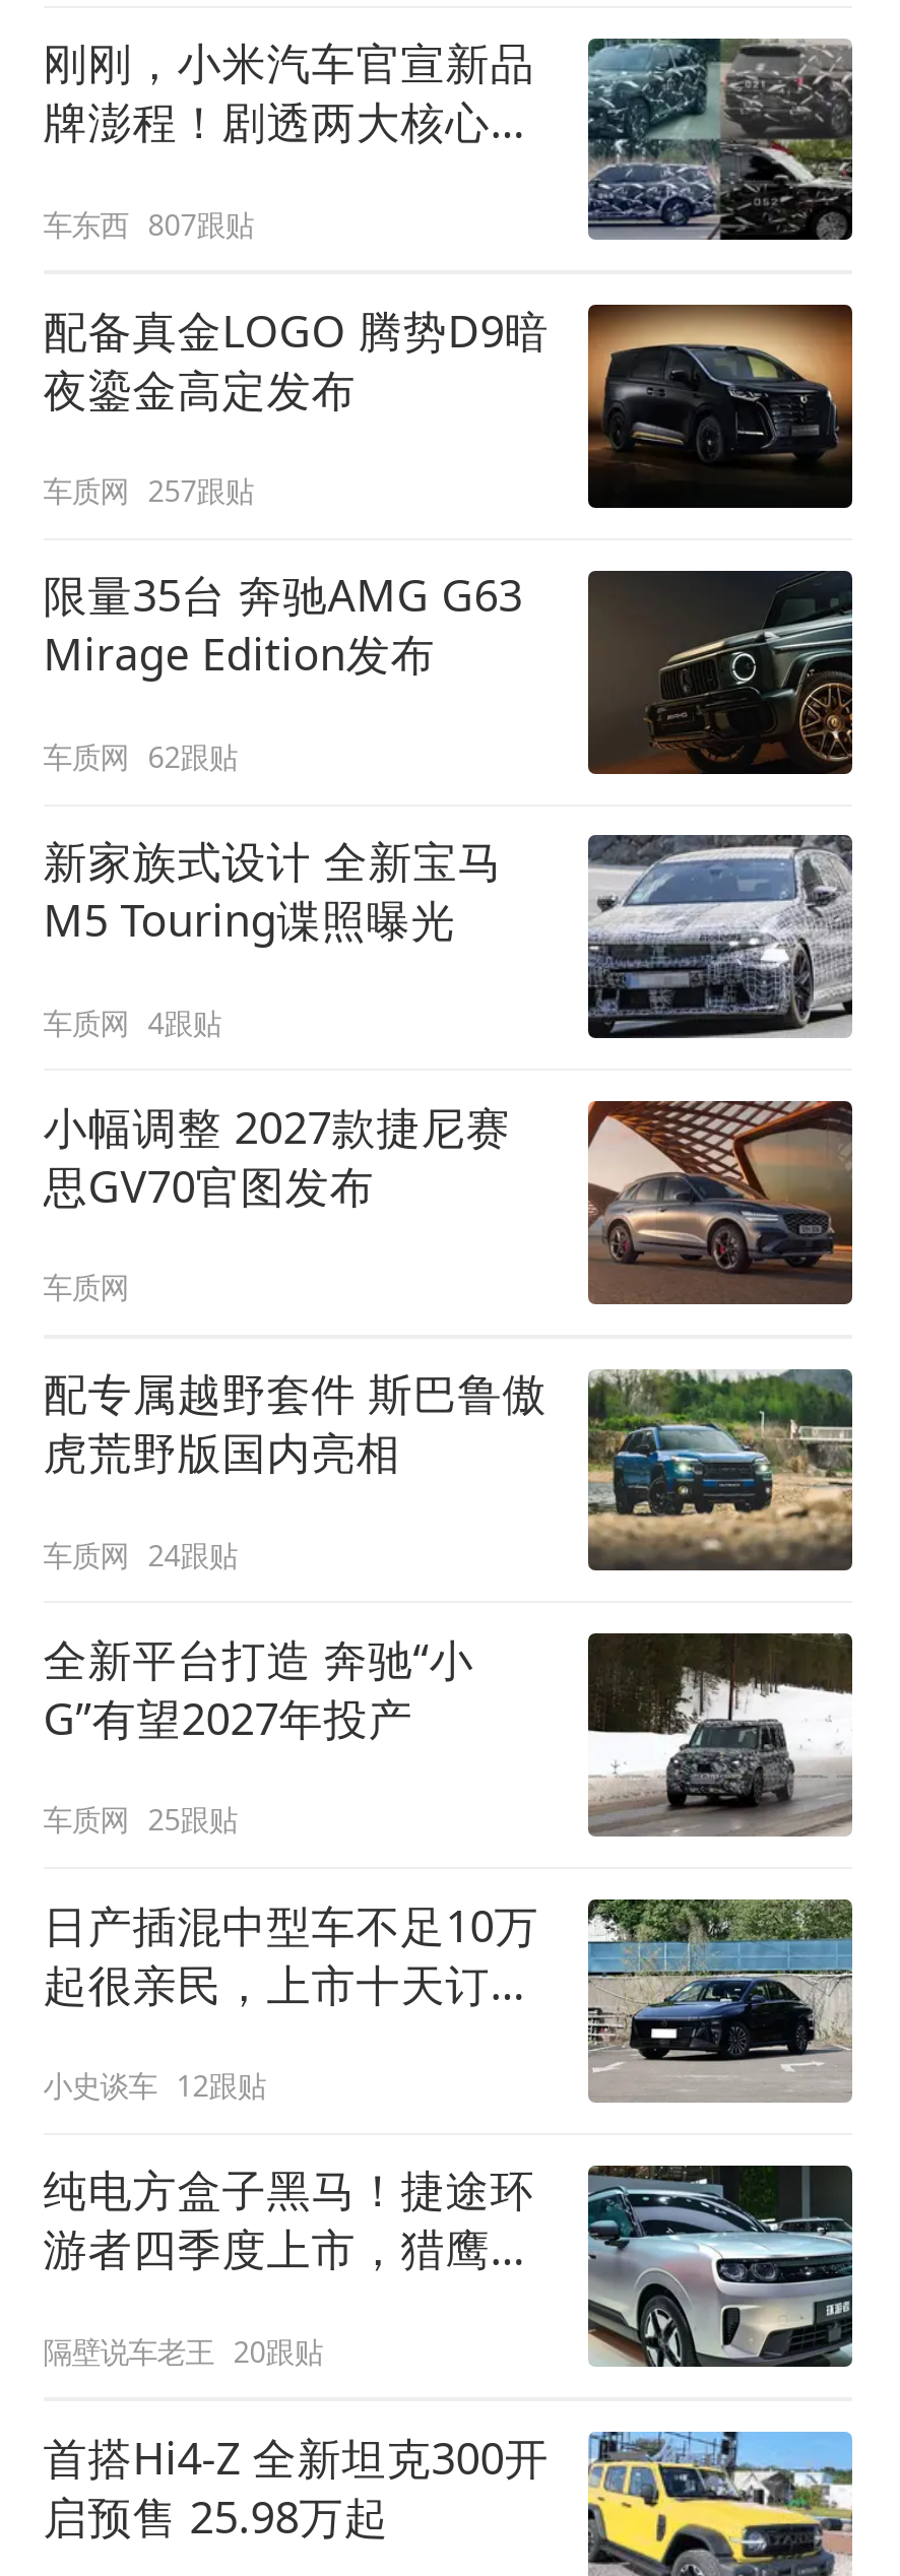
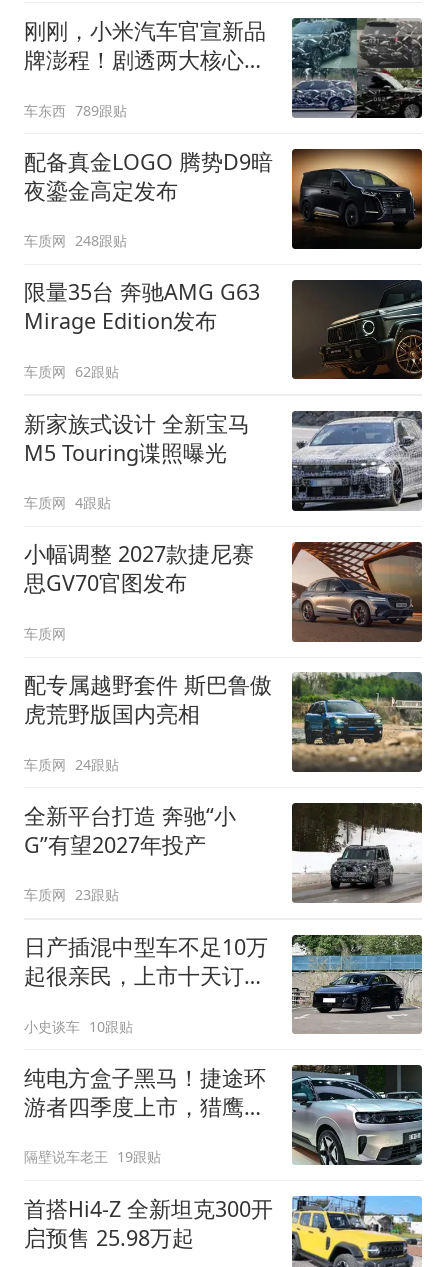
[43,204,254,243] 车东西 807跟贴 -> [24,100,127,119] 车东西 789跟贴
[43,472,254,510] 车质网 257跟贴 -> [24,231,127,250] 车质网 248跟贴
[43,1800,237,1839] 车质网 25跟贴 -> [24,885,119,904] 车质网 23跟贴
[43,2066,266,2104] 小史谈车 12跟贴 -> [24,1017,133,1036] 小史谈车 10跟贴
[43,2331,323,2370] 隔壁说车老王 20跟贴 -> [24,1147,161,1166] 隔壁说车老王 19跟贴

